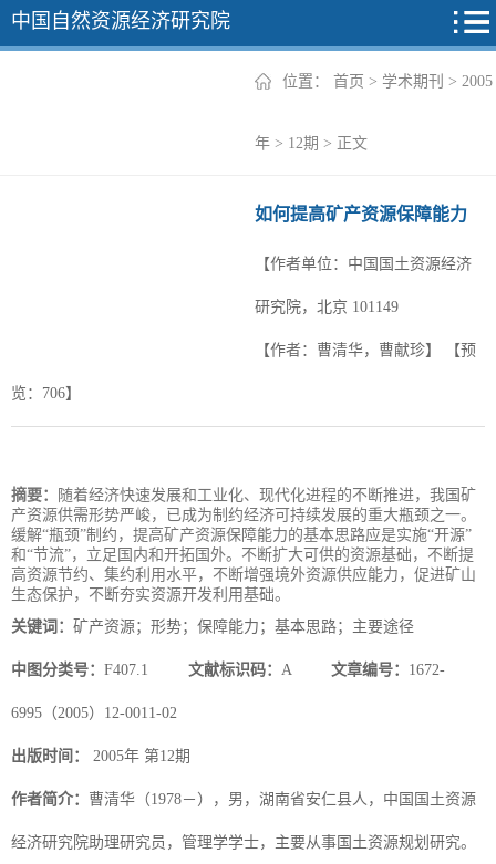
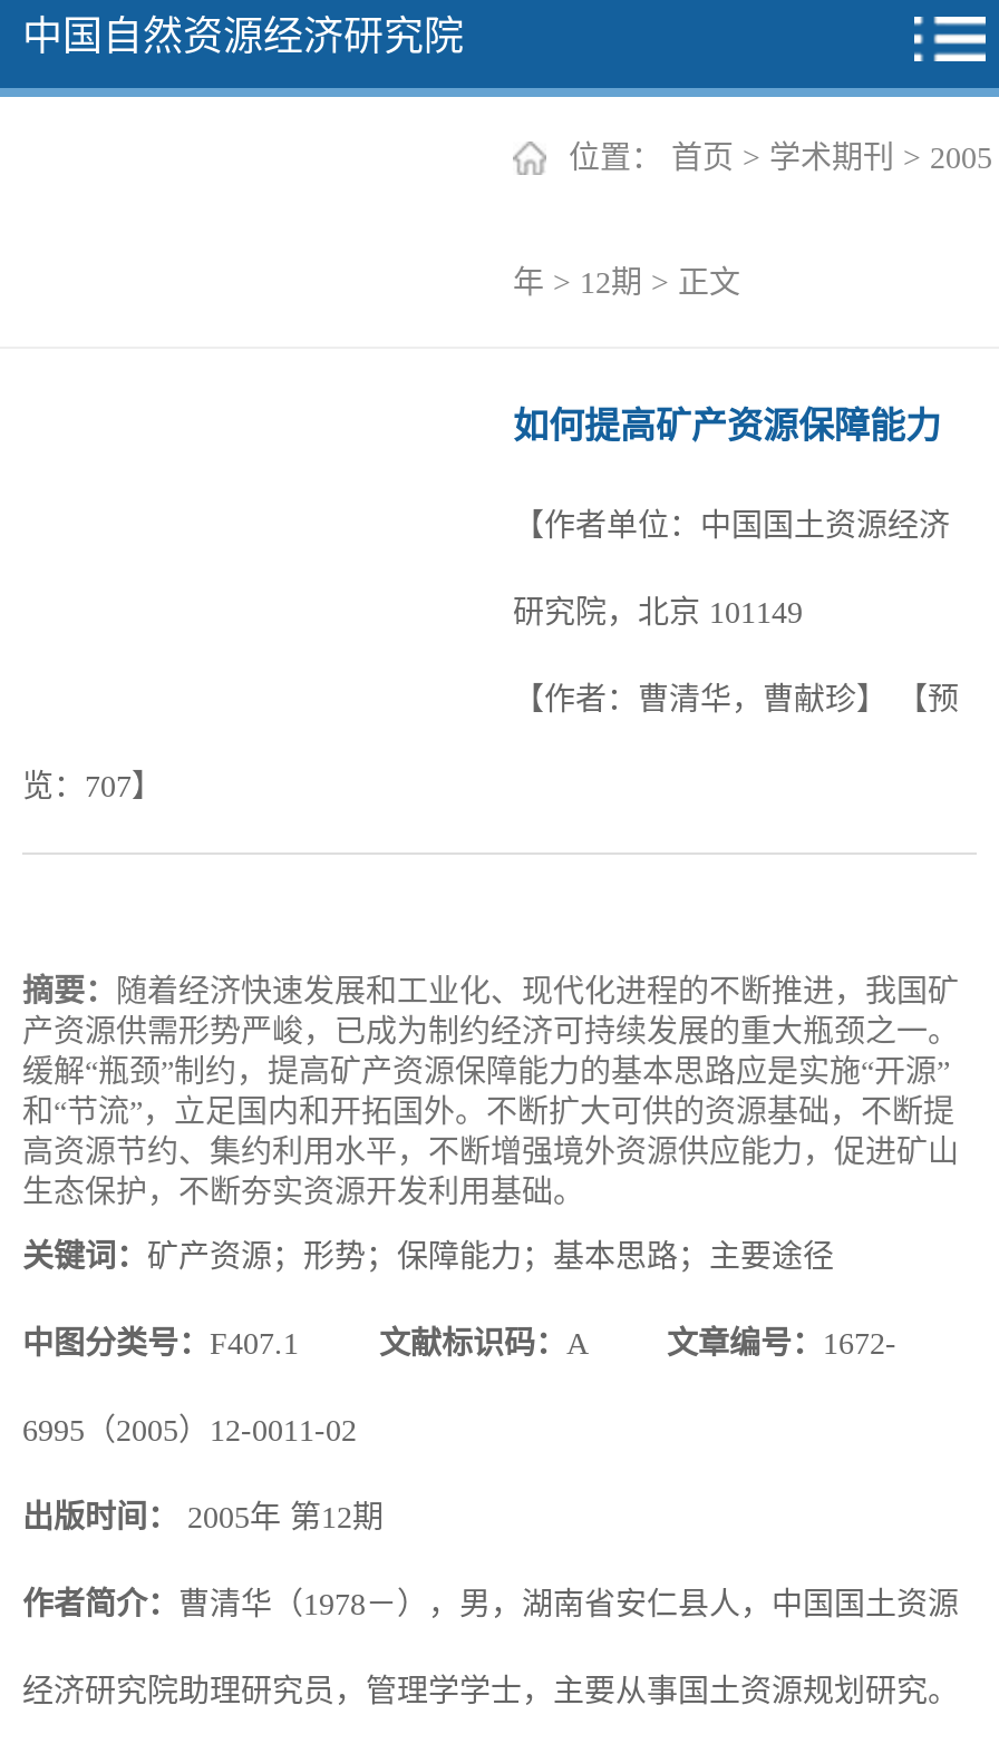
[11,385,81,402] 览：706】 -> [22,770,163,803] 览：707】

